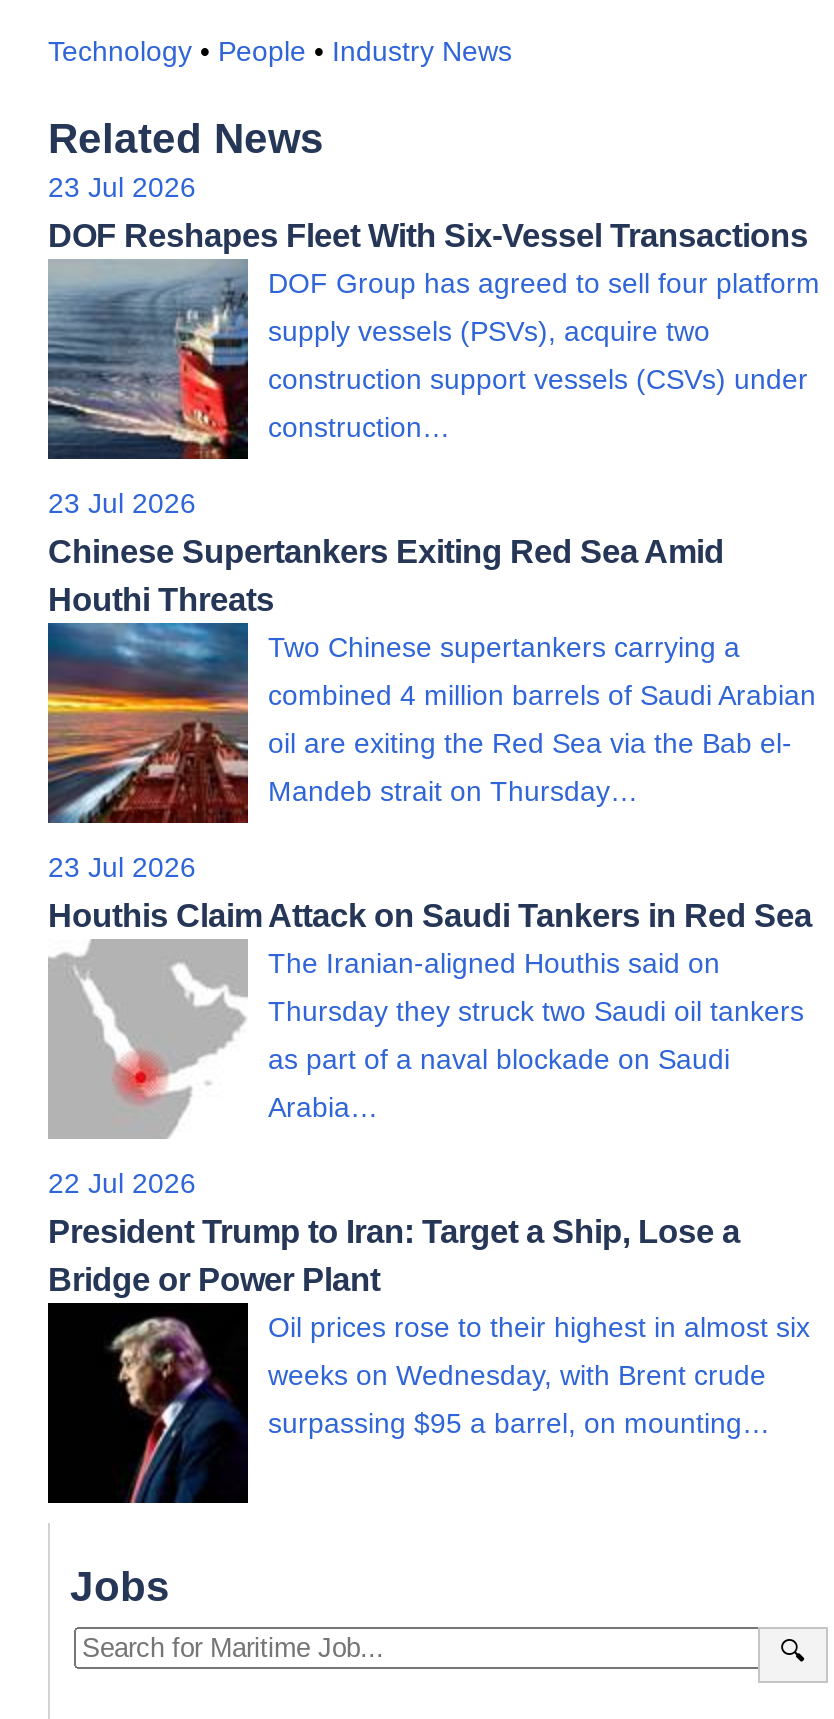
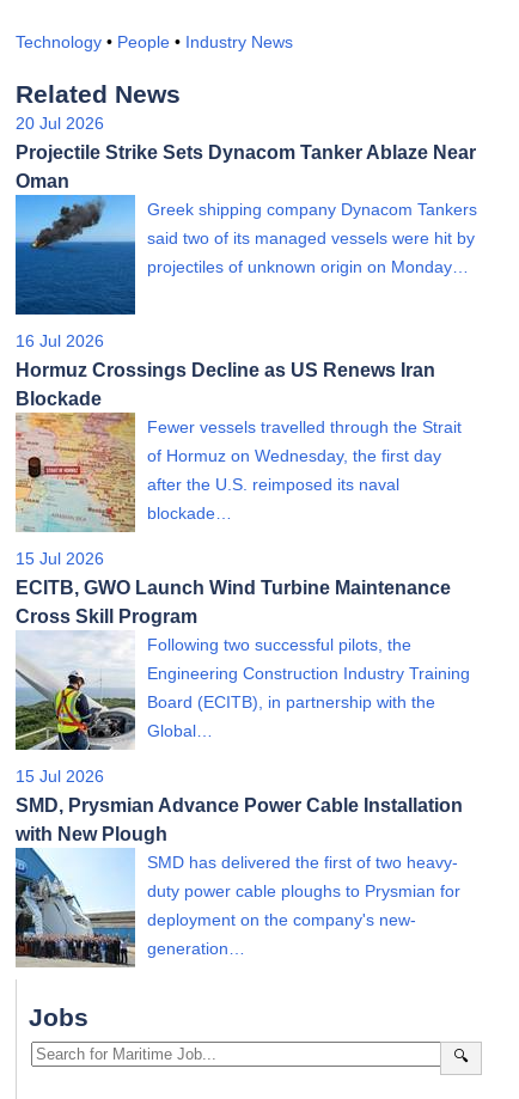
[48,171,820,299] 23 Jul 2026 | DOF Reshapes Fleet With Six-Vessel Transactions | DOF Group has agreed to sell four platform -> [16,114,477,219] 20 Jul 2026 | Projectile Strike Sets Dynacom Tanker Ablaze Near | Oman | Greek shipping company Dynacom Tankers
[48,269,450,461] [image] | construction… -> [16,230,462,436] [image] | 16 Jul 2026 | Hormuz Crossings Decline as US Renews Iran | Blockade | Fewer vessels travelled through the Strait
[268,315,710,347] supply vessels (PSVs), acquire two -> [147,228,475,248] said two of its managed vessels were hit by
[268,363,808,395] construction support vessels (CSVs) under -> [147,257,469,276] projectiles of unknown origin on Monday…
[48,487,740,825] [image] | 23 Jul 2026 | Chinese Supertankers Exiting Red Sea Amid | Houthi Threats | Two Chinese supertankers carrying a -> [16,446,441,533] [image] | of Hormuz on Wednesday, the first day
[268,679,816,711] combined 4 million barrels of Saudi Arabian -> [147,475,399,494] after the U.S. reimposed its naval
[268,727,792,759] oil are exiting the Red Sea via the Bab el- -> [147,503,232,523] blockade…
[268,775,638,807] Mandeb strait on Thursday… -> [16,549,451,654] 15 Jul 2026 | ECITB, GWO Launch Wind Turbine Maintenance | Cross Skill Program | Following two successful pilots, the
[48,851,812,979] 23 Jul 2026 | Houthis Claim Attack on Saudi Tankers in Red Sea | The Iranian-aligned Houthis said on -> [147,664,470,683] Engineering Construction Industry Training
[268,995,804,1027] Thursday they struck two Saudi oil tankers -> [147,692,435,712] Board (ECITB), in partnership with the
[48,1043,730,1139] [image] | as part of a naval blockade on Saudi -> [16,636,213,740] [image] | Global…
[268,1091,378,1123] Arabia… -> [16,767,463,872] 15 Jul 2026 | SMD, Prysmian Advance Power Cable Installation | with New Plough | SMD has delivered the first of two heavy-
[48,1167,810,1343] 22 Jul 2026 | President Trump to Iran: Target a Ship, Lose a | Bridge or Power Plant | Oil prices rose to their highest in almost six -> [147,881,460,900] duty power cable ploughs to Prysmian for
[268,1359,766,1391] weeks on Wednesday, with Brent crude -> [147,910,416,929] deployment on the company's new-
[48,1407,770,1505] [image] | surpassing $95 a barrel, on mounting… -> [14,854,245,967] [image] | generation…

